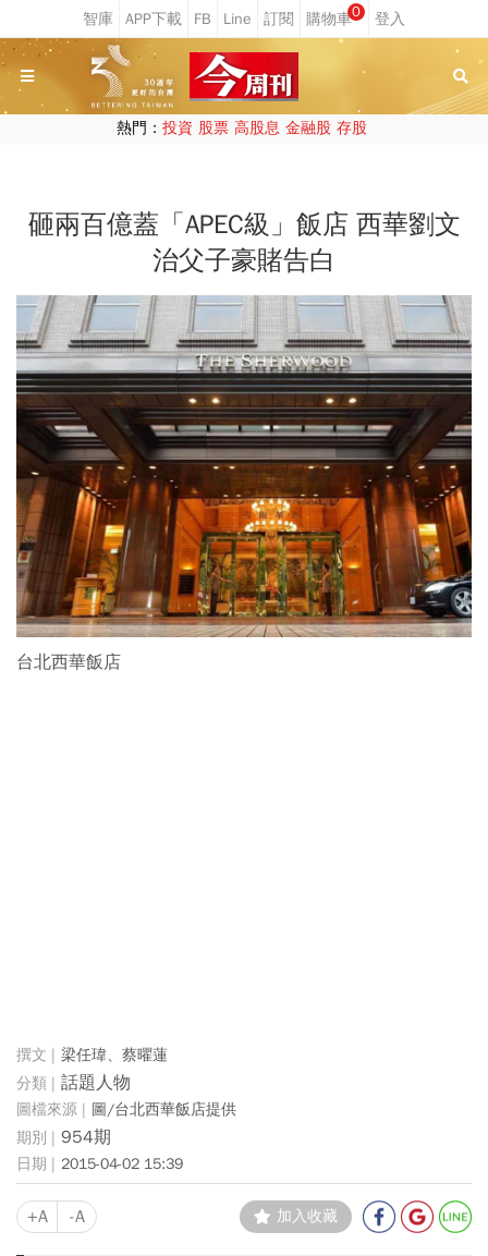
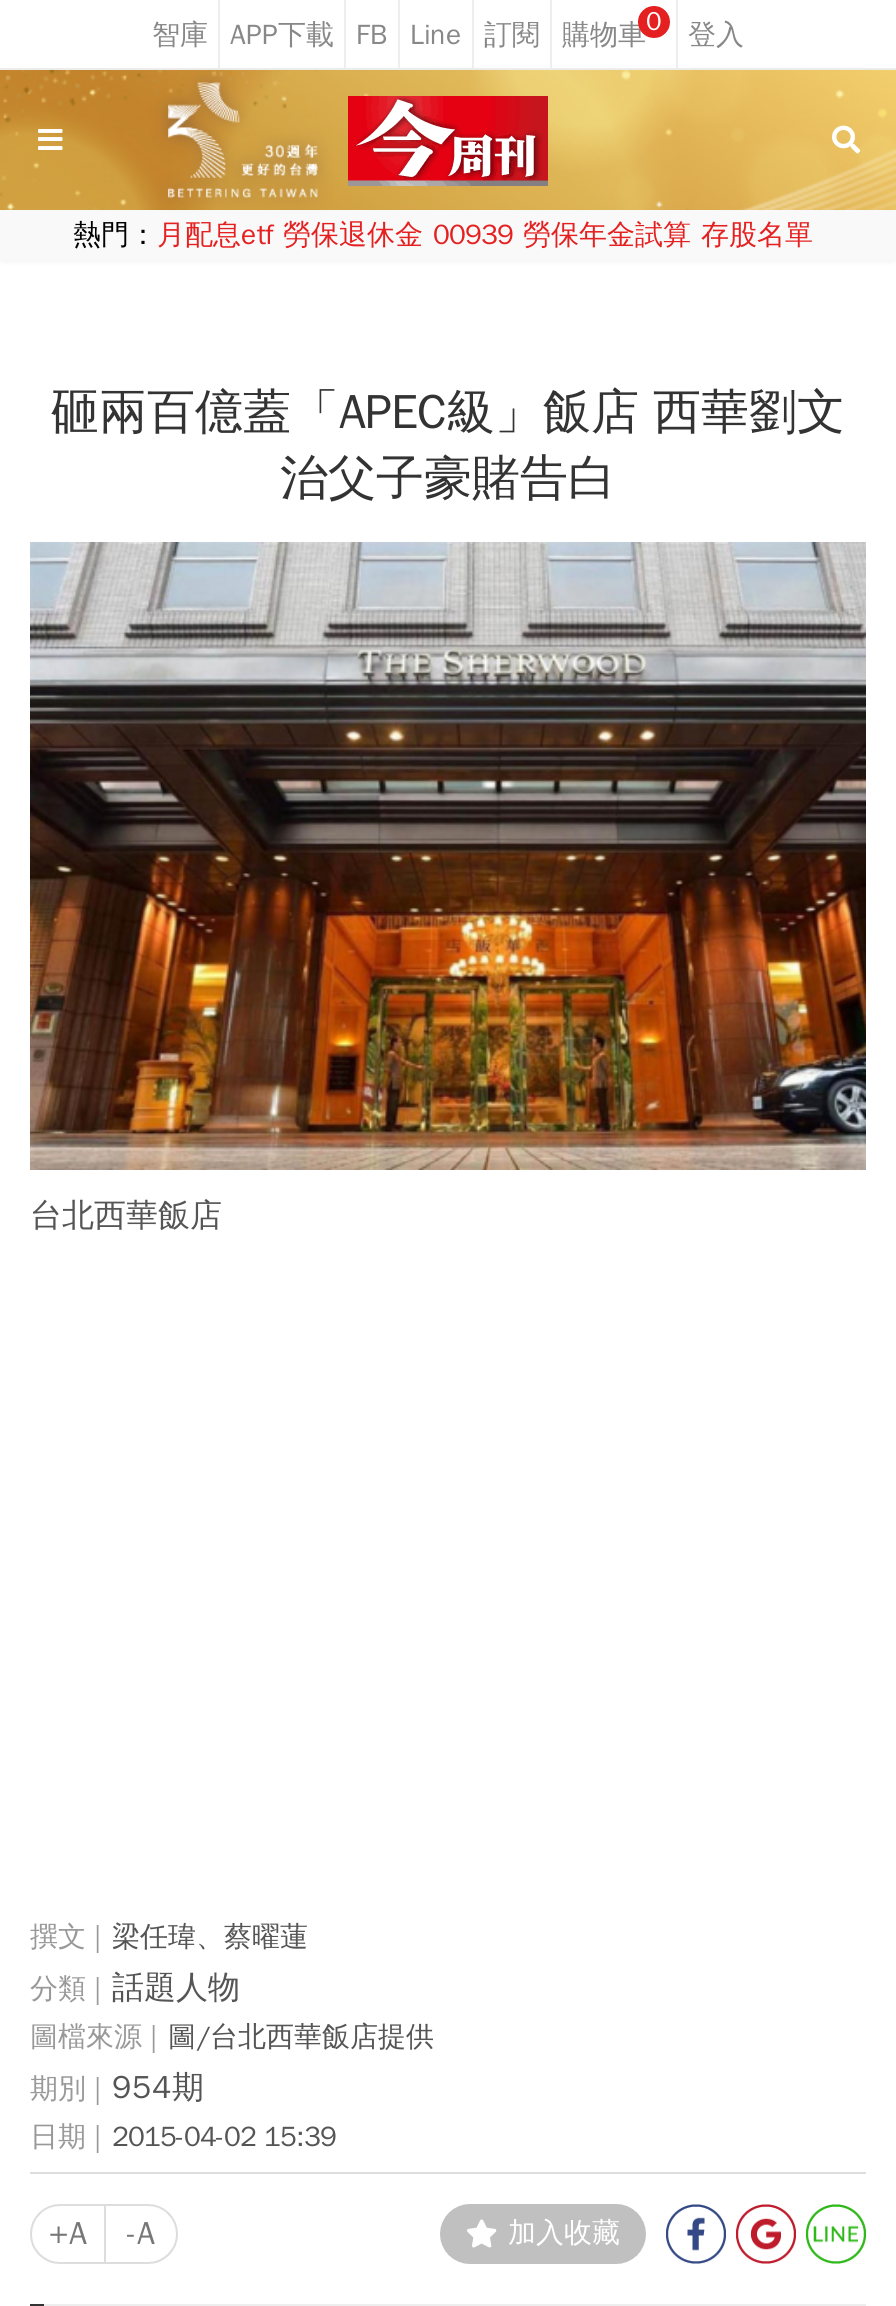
[116,119,367,137] 熱門：投資 股票 高股息 金融股 存股 -> [73,218,813,252] 熱門：月配息etf 勞保退休金 00939 勞保年金試算 存股名單

